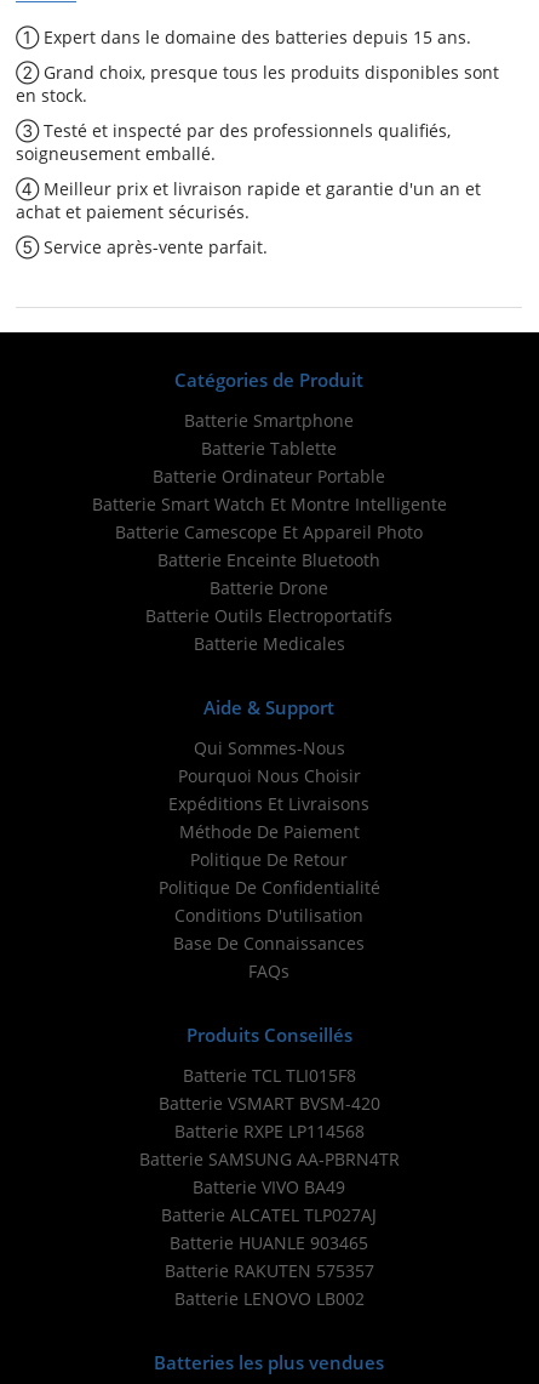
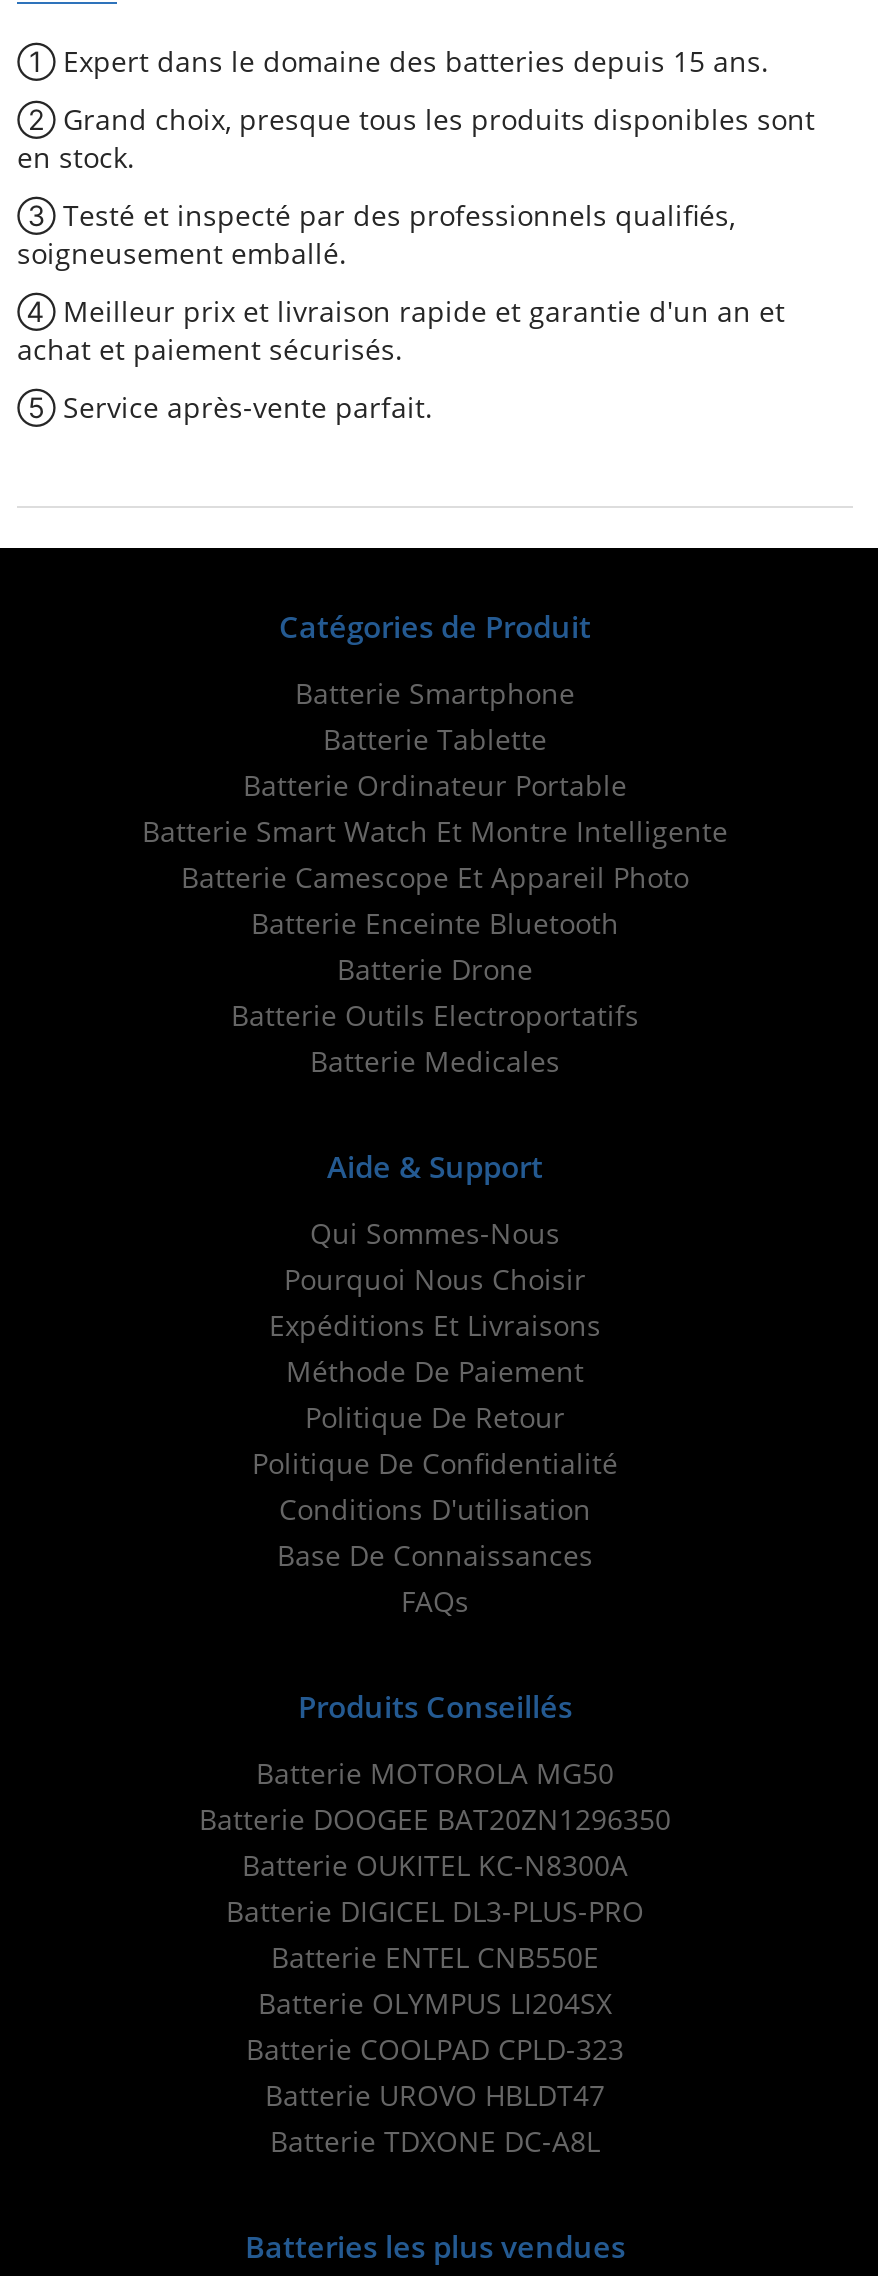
[182,1064,355,1087] Batterie TCL TLI015F8 -> [256,1755,614,1793] Batterie MOTOROLA MG50
[158,1092,380,1115] Batterie VSMART BVSM-420 -> [199,1801,671,1839] Batterie DOOGEE BAT20ZN1296350
[174,1120,364,1143] Batterie RXPE LP114568 -> [242,1847,628,1885] Batterie OUKITEL KC-N8300A
[139,1148,399,1171] Batterie SAMSUNG AA-PBRN4TR -> [226,1893,644,1931] Batterie DIGICEL DL3-PLUS-PRO
[193,1176,345,1199] Batterie VIVO BA49 -> [271,1939,599,1977] Batterie ENTEL CNB550E
[161,1204,377,1227] Batterie ALCATEL TLP027AJ -> [258,1985,612,2023] Batterie OLYMPUS LI204SX
[170,1232,368,1255] Batterie HUANLE 903465 -> [246,2031,624,2069] Batterie COOLPAD CPLD-323
[164,1259,374,1282] Batterie RAKUTEN 575357 -> [265,2077,605,2115] Batterie UROVO HBLDT47
[174,1287,364,1310] Batterie LENOVO LB002 -> [270,2123,600,2161] Batterie TDXONE DC-A8L

